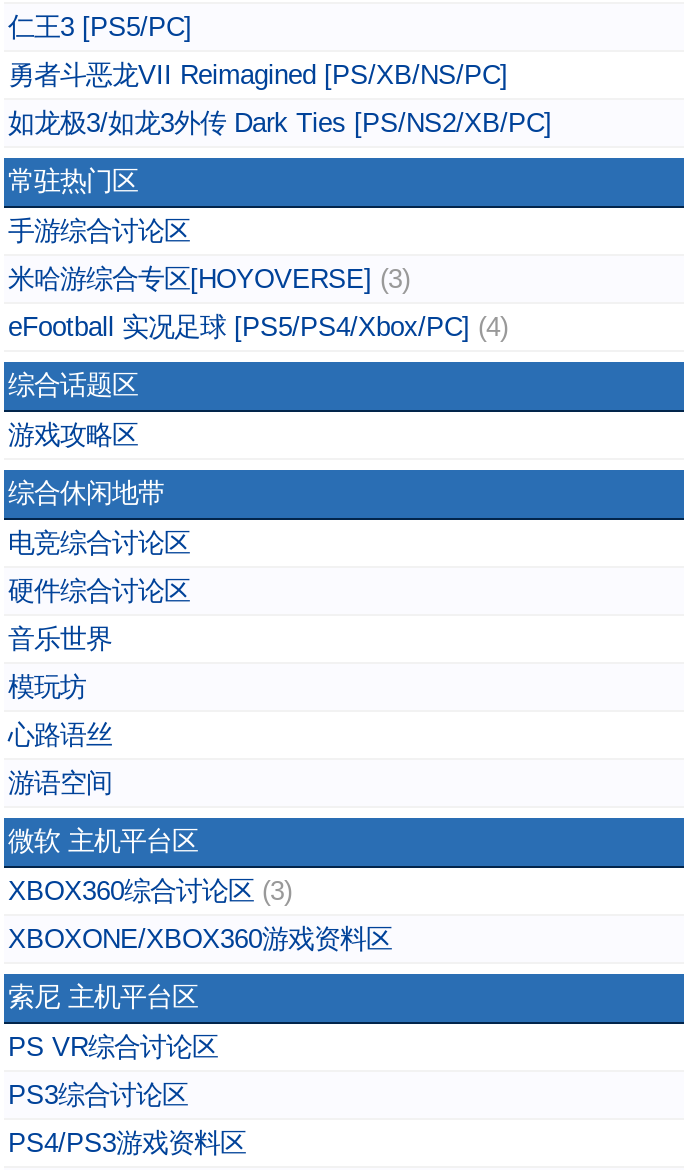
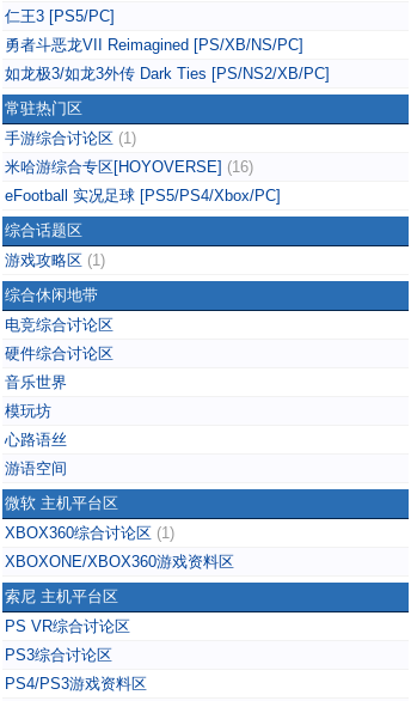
[8,216,190,246] 手游综合讨论区 -> [5,129,136,147] 手游综合讨论区 (1)
[8,264,410,294] 米哈游综合专区[HOYOVERSE] (3) -> [5,158,253,176] 米哈游综合专区[HOYOVERSE] (16)
[8,312,508,342] eFootball 实况足球 [PS5/PS4/Xbox/PC] (4) -> [5,187,281,205] eFootball 实况足球 [PS5/PS4/Xbox/PC]
[8,420,138,450] 游戏攻略区 -> [5,251,105,269] 游戏攻略区 (1)
[8,876,292,906] XBOX360综合讨论区 (3) -> [5,524,174,542] XBOX360综合讨论区 (1)

